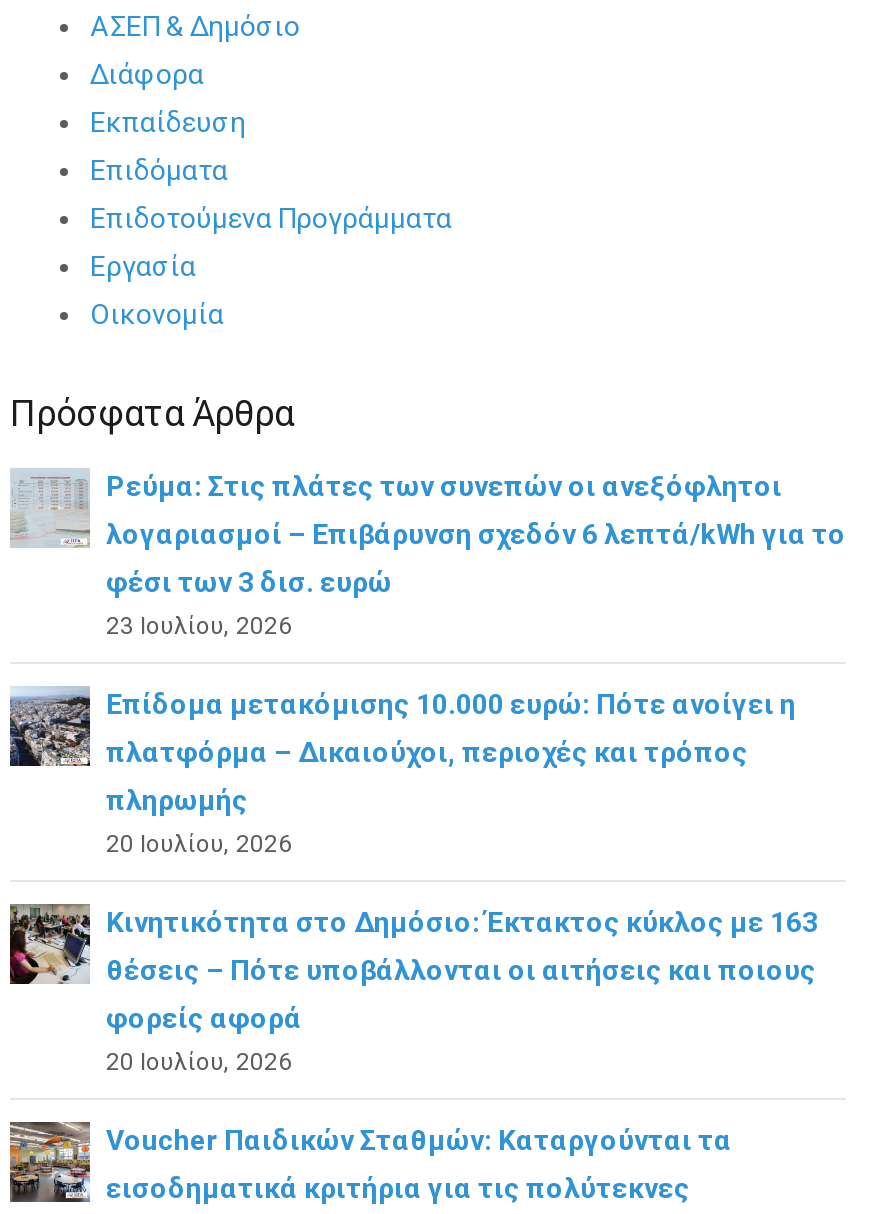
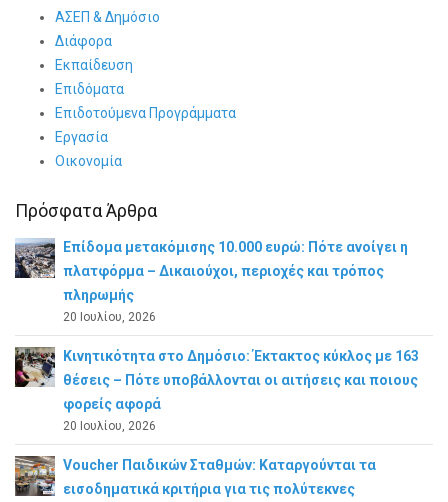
[10,470,846,640] [image] | Ρεύμα: Στις πλάτες των συνεπών οι ανεξόφλητοι | λογαριασμοί – Επιβάρυνση σχεδόν 6 λεπτά/kWh για το | φέσι των 3 δισ. ευρώ | 23 Ιουλίου, 2026 -> none

